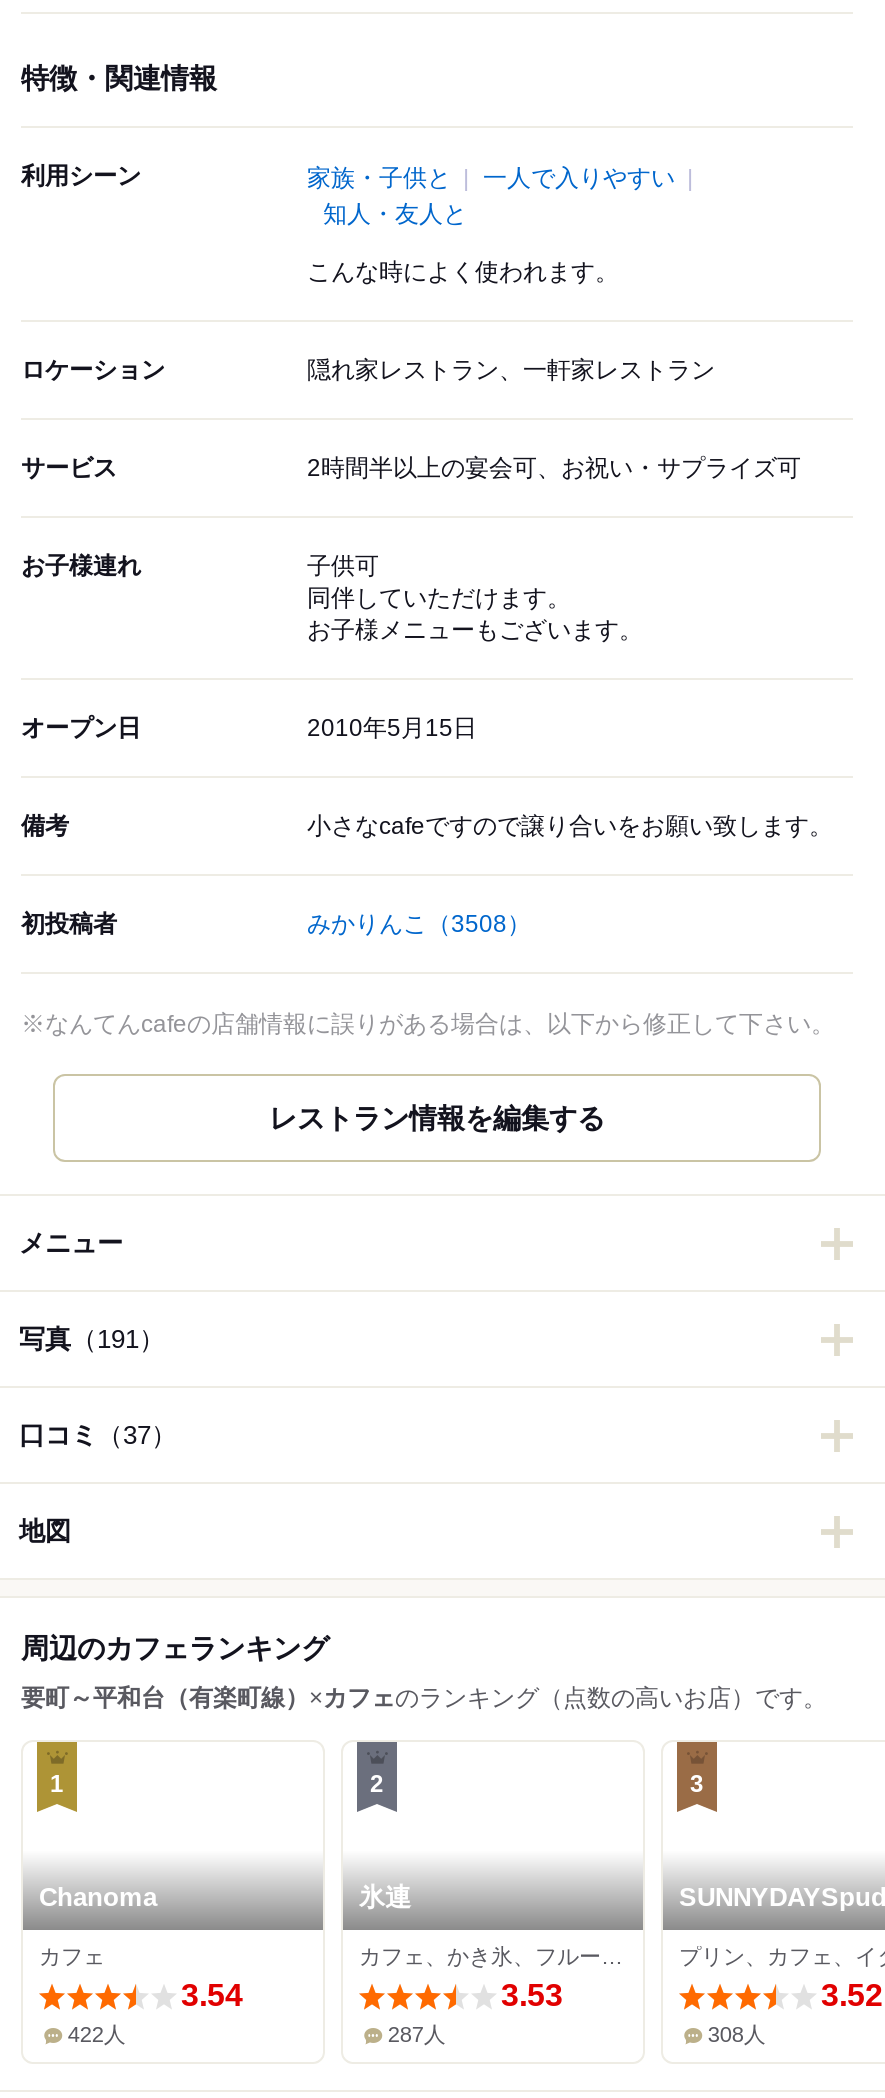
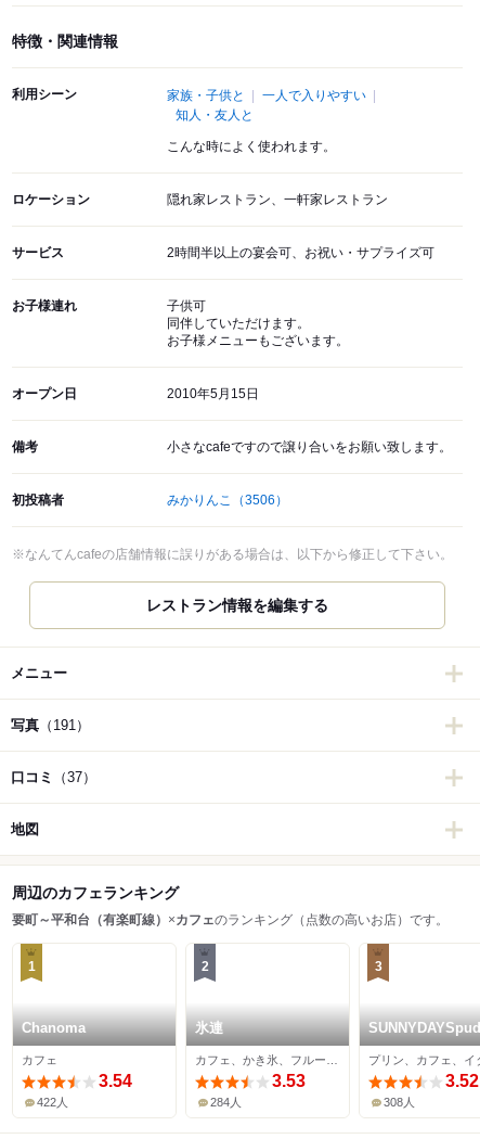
[307,911,531,939] みかりんこ（3508） -> [167,493,288,508] みかりんこ（3506）
[388,2023,446,2047] 287人 -> [211,1096,242,1109] 284人

